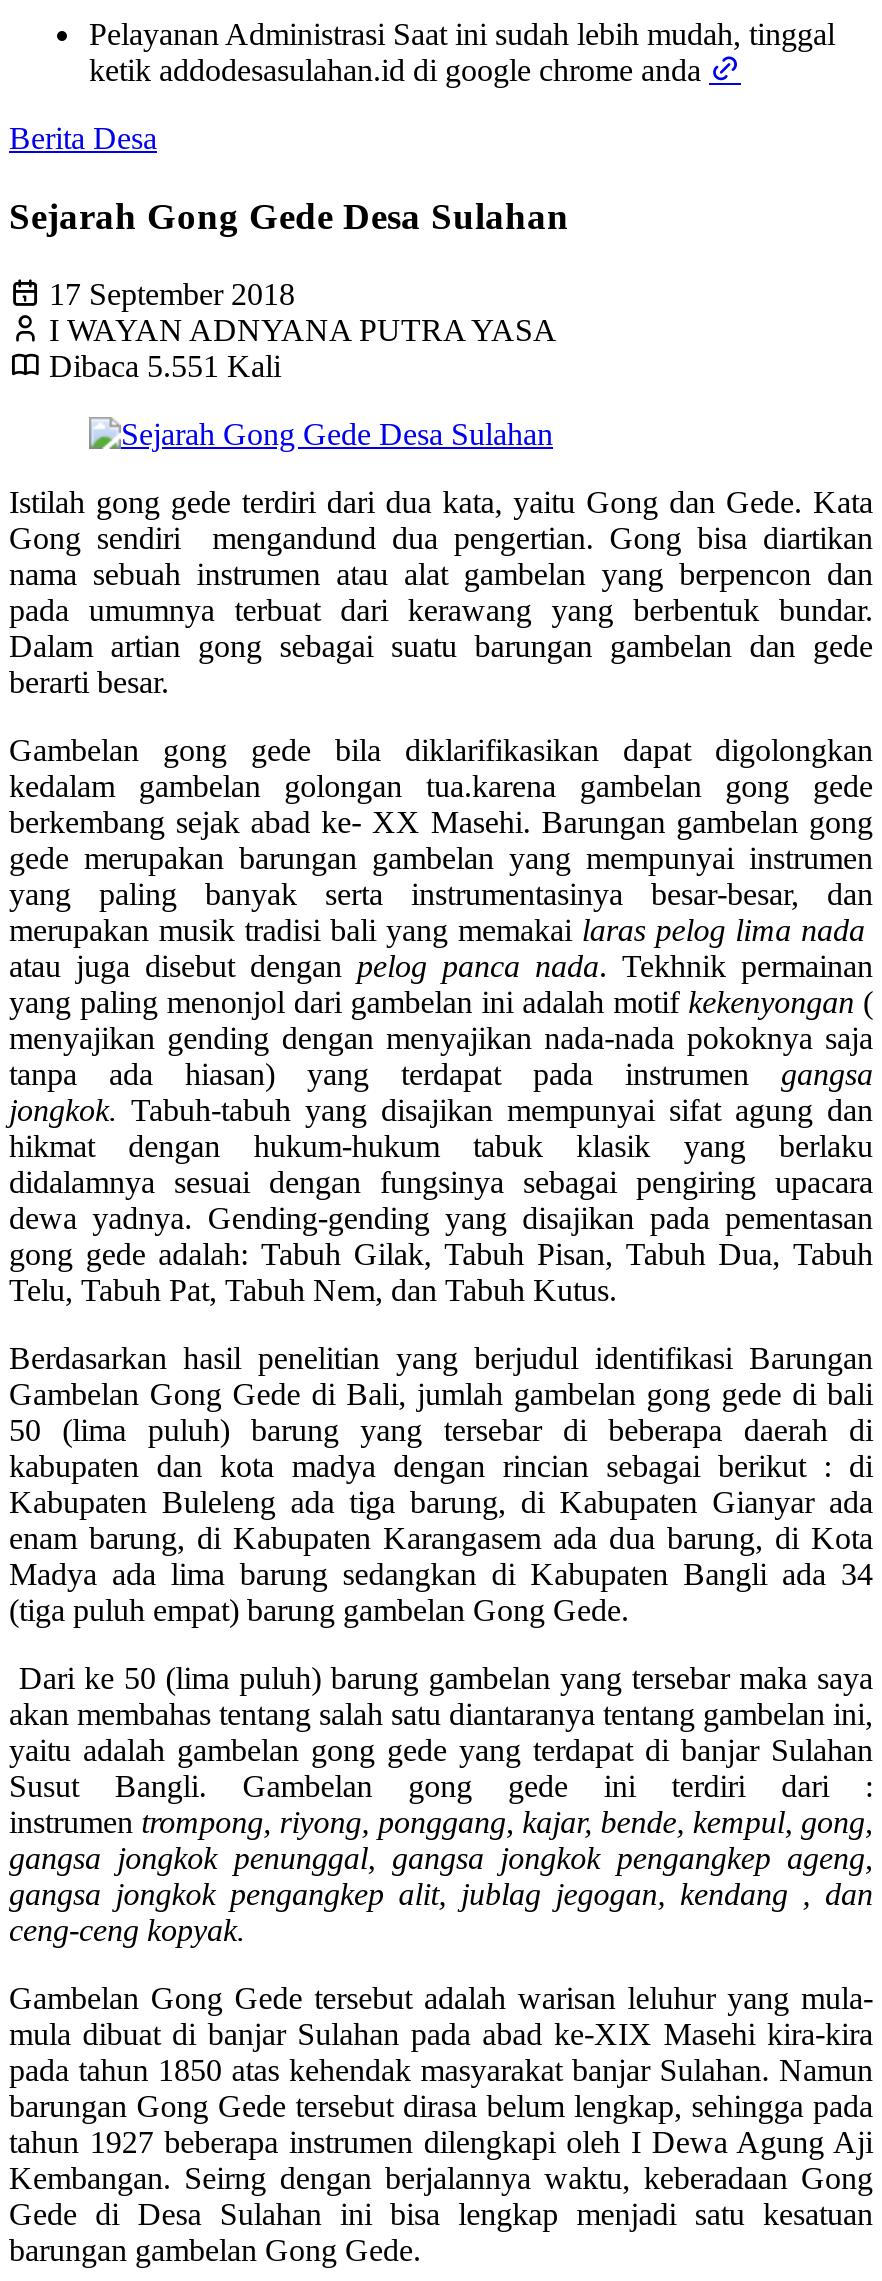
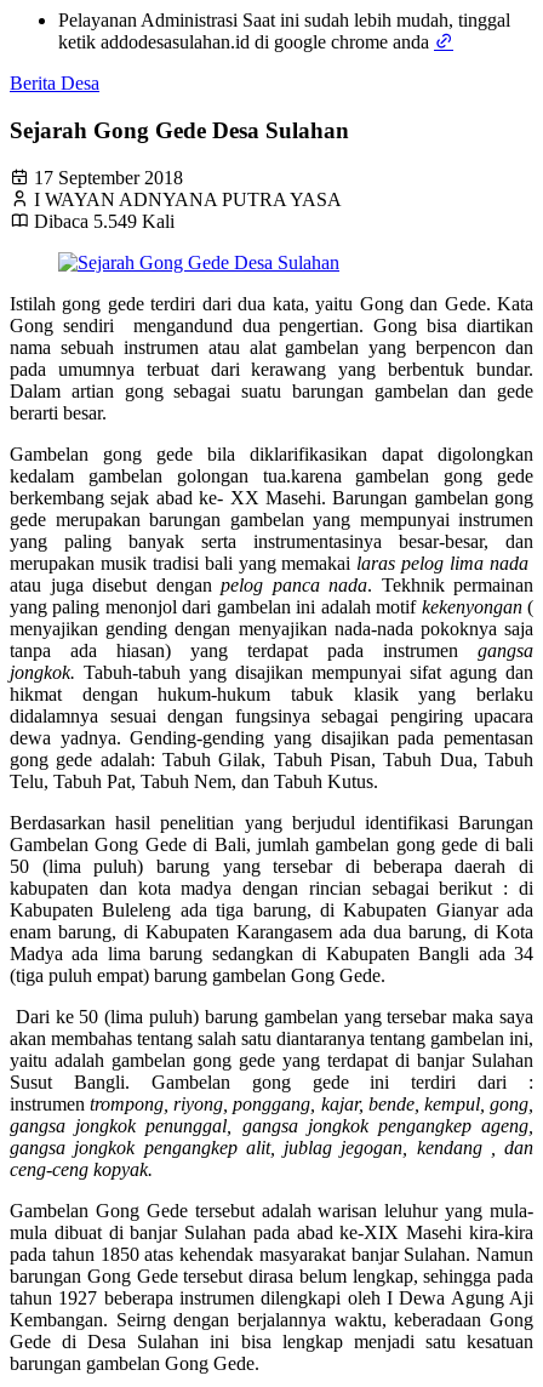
[49,349,281,383] Dibaca 5.551 Kali -> [34,211,175,231] Dibaca 5.549 Kali

